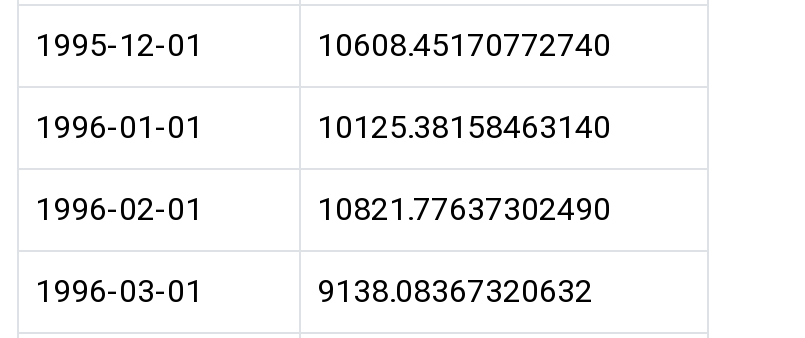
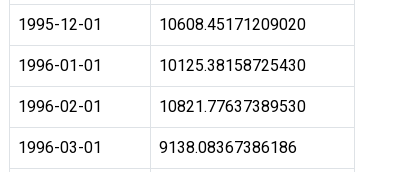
[317,26,611,64] 10608.45170772740 -> [159,15,306,34] 10608.45171209020
[317,108,611,146] 10125.38158463140 -> [159,56,306,75] 10125.38158725430
[317,190,611,228] 10821.77637302490 -> [159,97,306,116] 10821.77637389530
[317,272,593,310] 9138.08367320632 -> [159,138,297,157] 9138.08367386186

